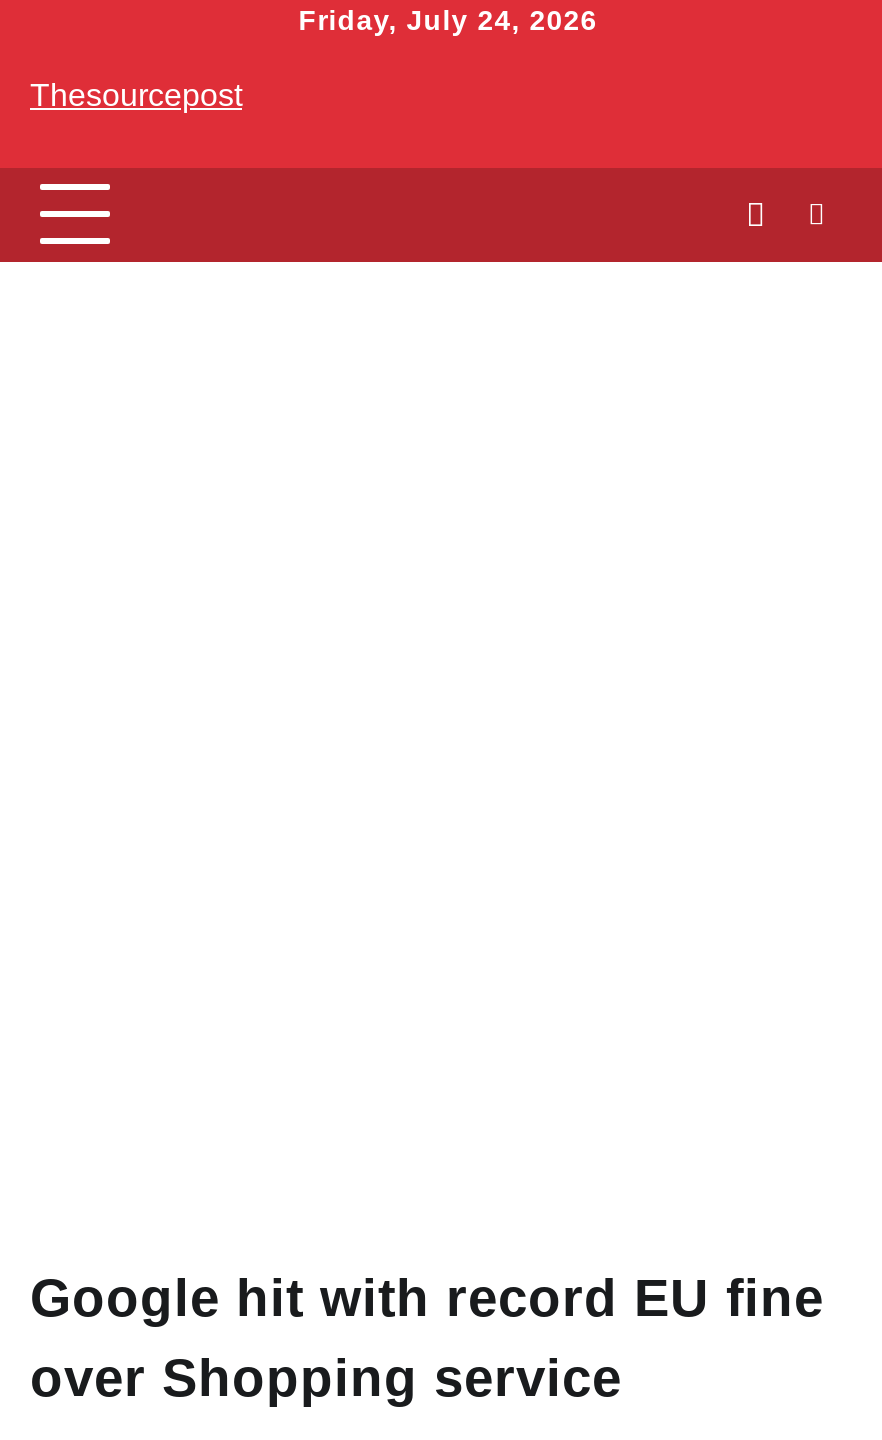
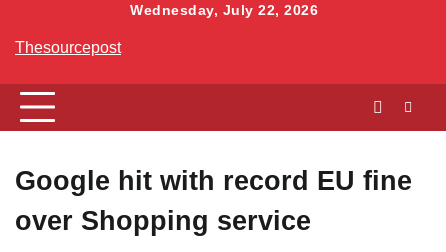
[298,4,598,36] Friday, July 24, 2026 -> [130,2,318,18] Wednesday, July 22, 2026

